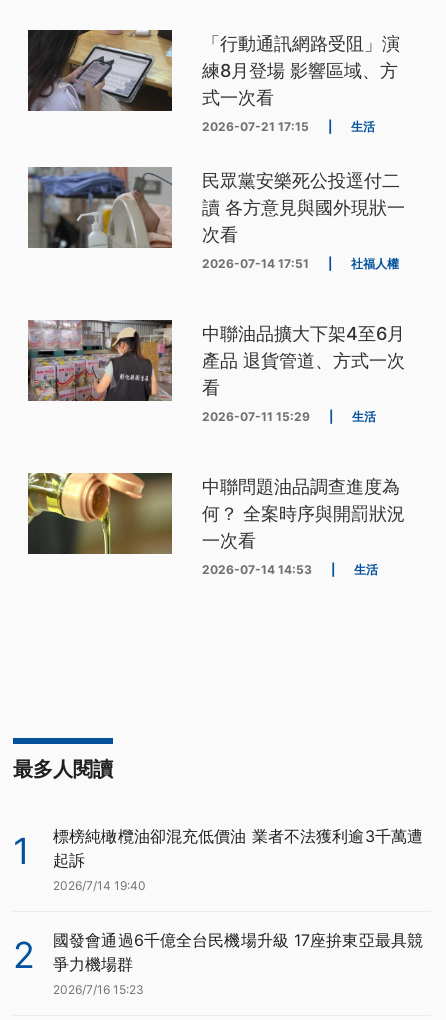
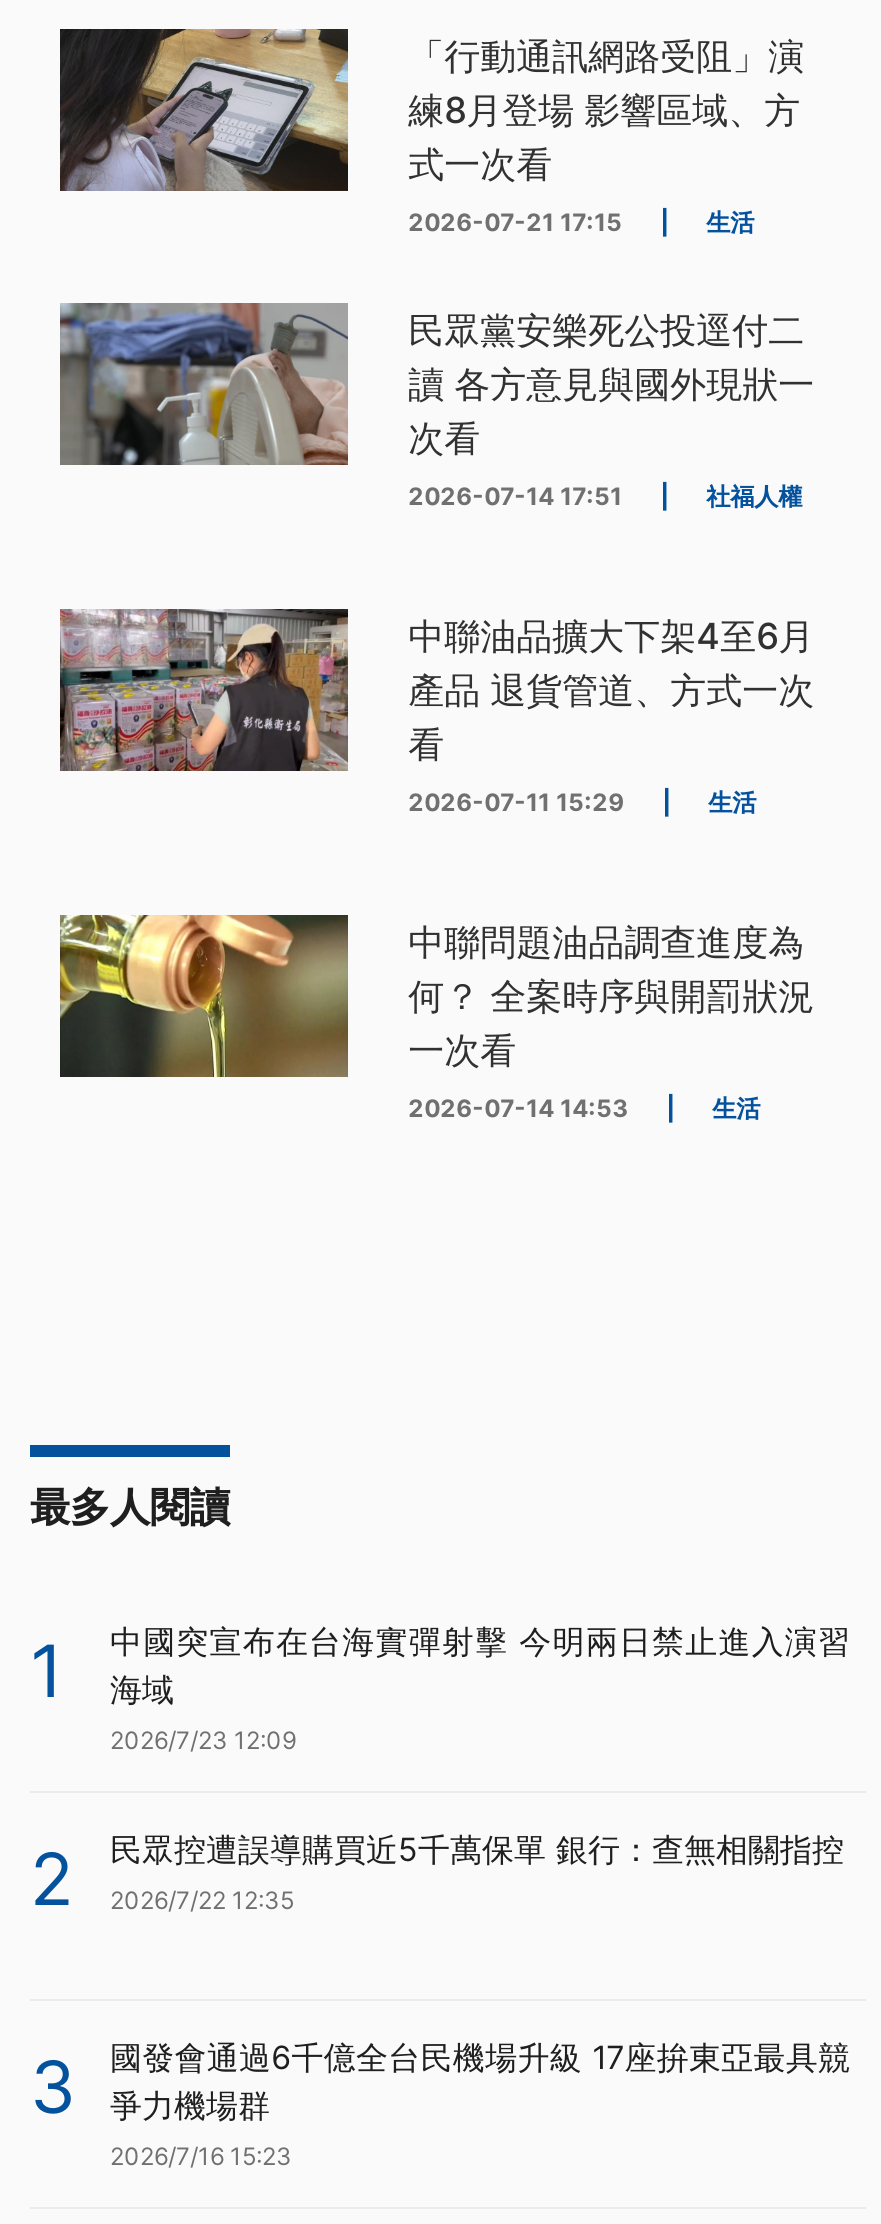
[53,826,423,893] 標榜純橄欖油卻混充低價油 業者不法獲利逾3千萬遭 | 起訴 | 2026/7/14 19:40 -> [110,1620,850,1754] 中國突宣布在台海實彈射擊 今明兩日禁止進入演習 | 海域 | 2026/7/23 12:09
none -> [30,1828,844,2130] 民眾控遭誤導購買近5千萬保單 銀行：查無相關指控 | 2026/7/22 12:35 | 3

